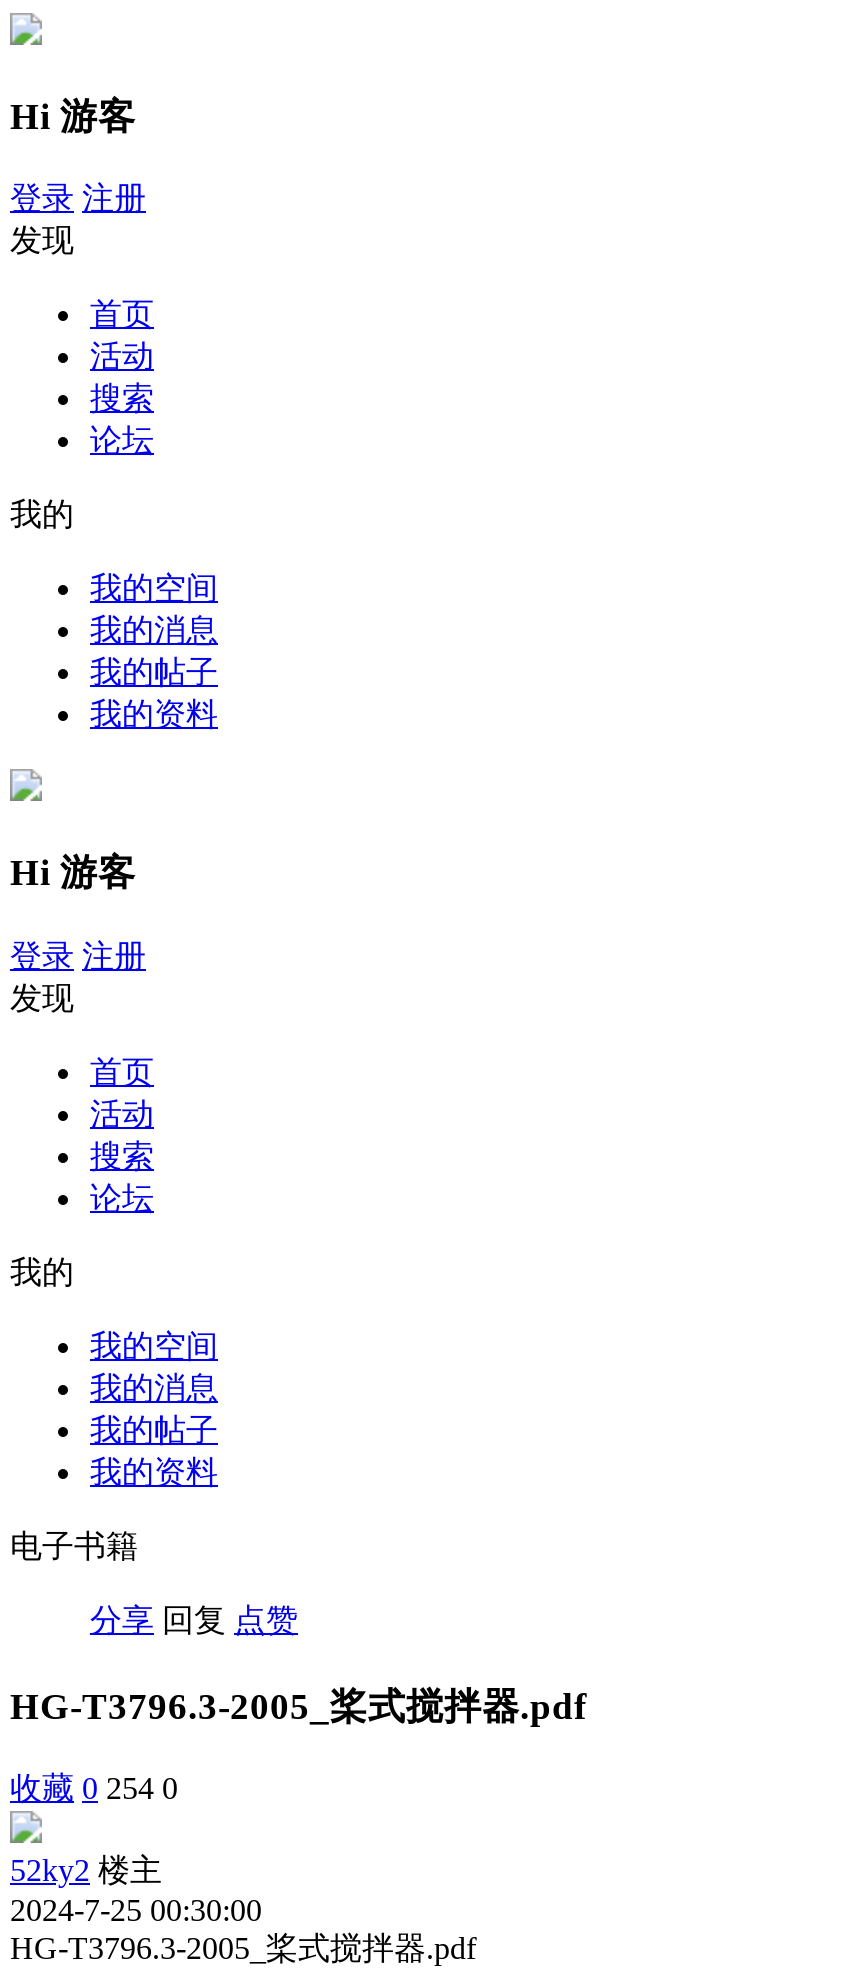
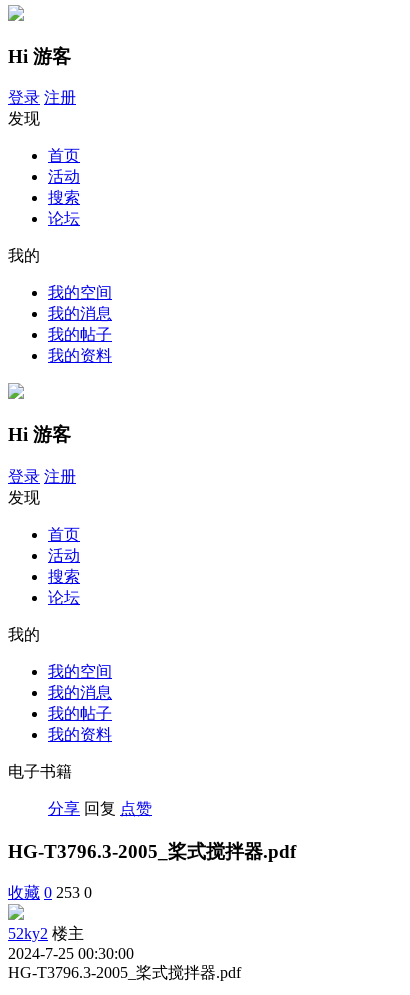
[10,1772,178,1806] 收藏 0 254 0 -> [8,884,92,901] 收藏 0 253 0

